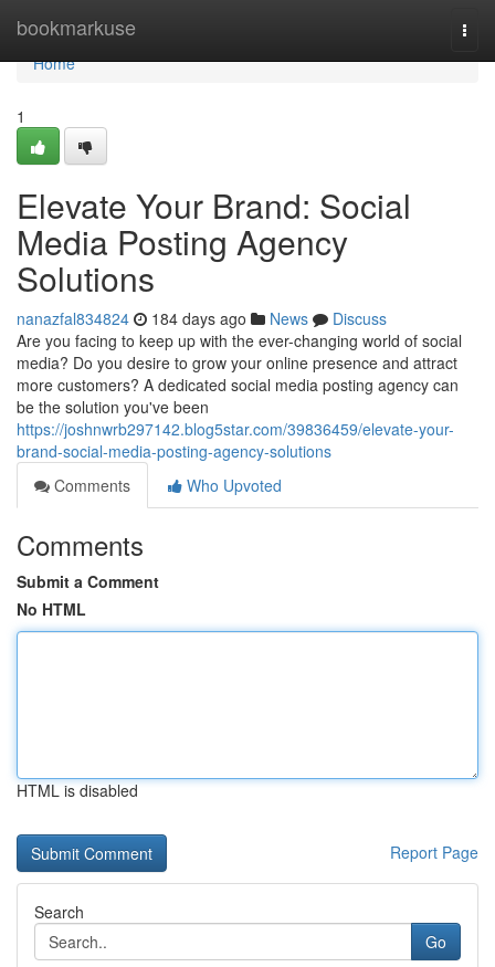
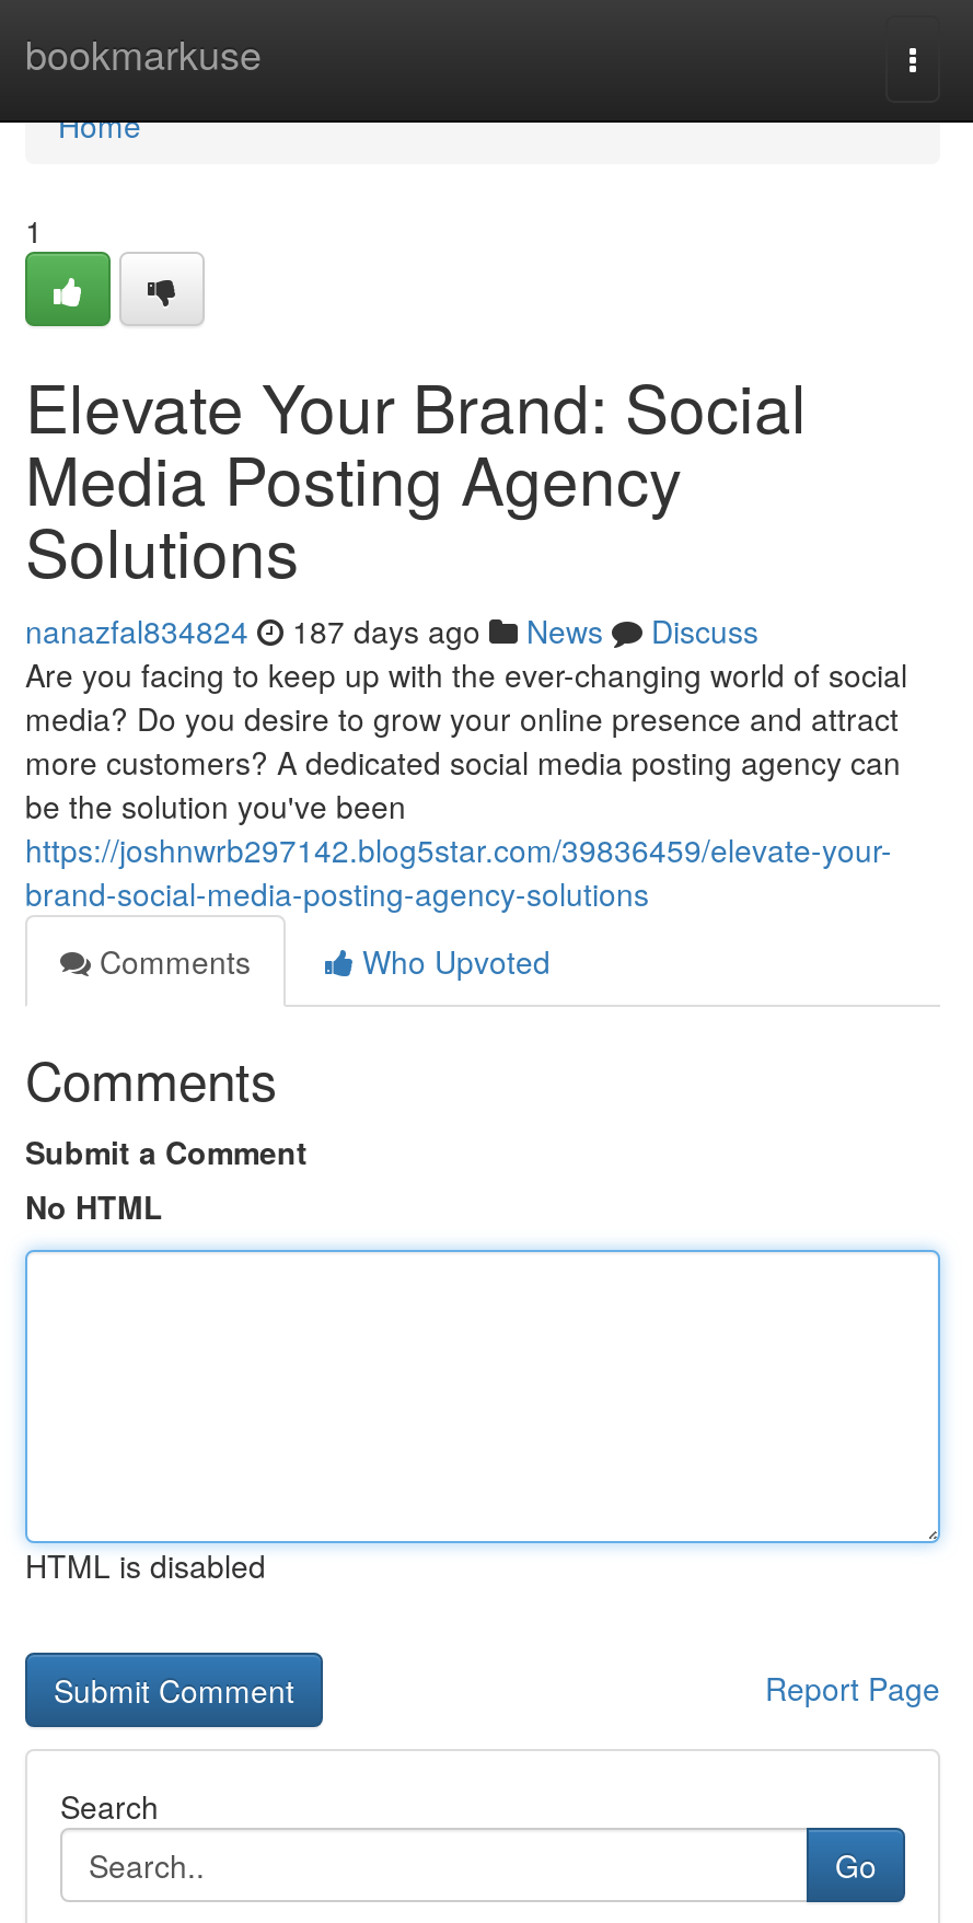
[17,307,387,329] nanazfal834824 184 days ago News Discuss -> [25,609,758,652] nanazfal834824 187 days ago News Discuss

